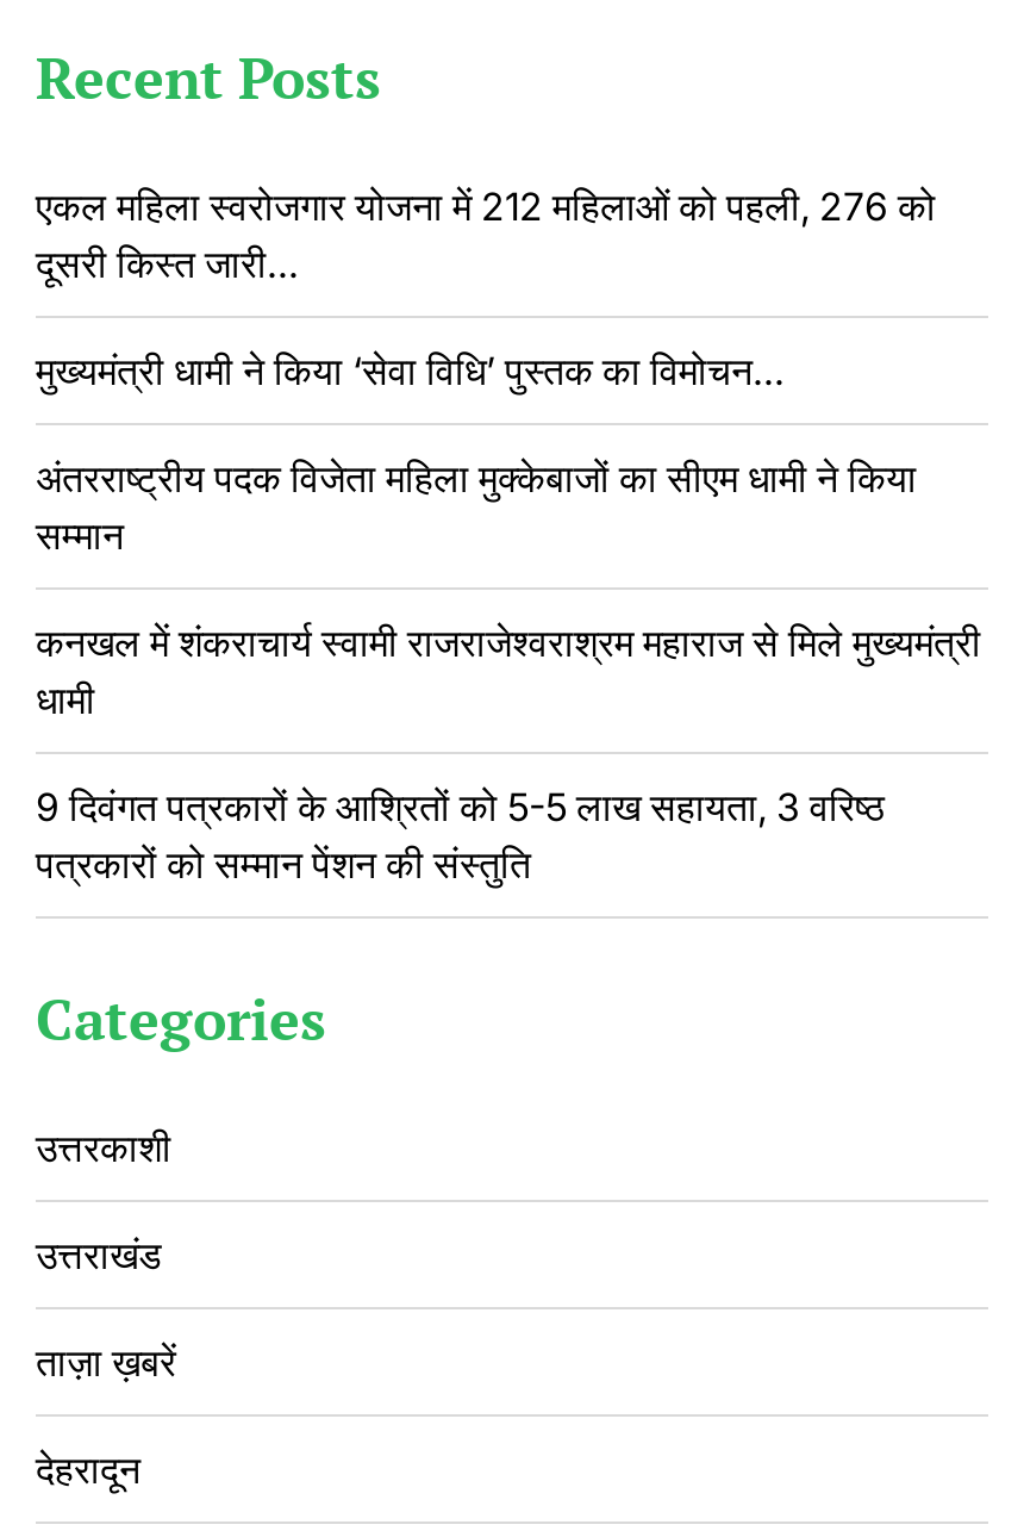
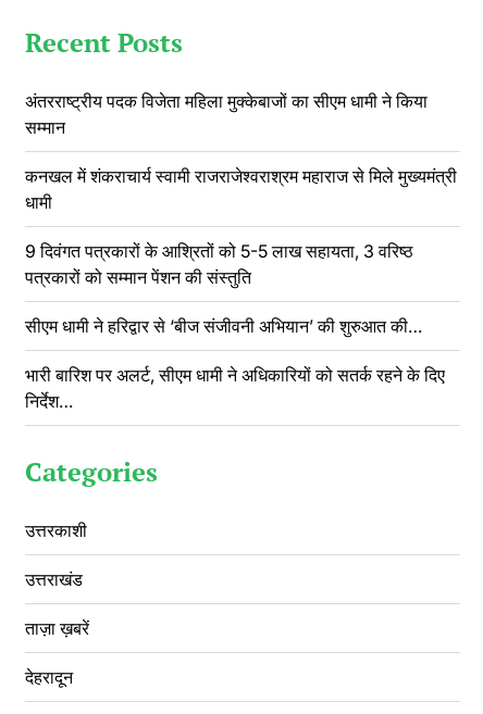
[36,182,936,394] एकल महिला स्वरोजगार योजना में 212 महिलाओं को पहली, 276 को | दूसरी किस्त जारी… | मुख्यमंत्री धामी ने किया ‘सेवा विधि’ पुस्तक का विमोचन… -> none
moved [36,453,981,887] -> [25,90,457,288]: अंतरराष्ट्रीय पदक विजेता महिला मुक्केबाजों का सीएम धामी ने किया | सम्मान | कनखल में शंकराचार्य स्वामी राजराजेश्वराश्रम महाराज से मिले मुख्यमंत्री | धामी | 9 दिवंगत पत्रकारों के आश्रितों को 5-5 लाख सहायता, 3 वरिष्ठ | पत्रकारों को सम्मान पेंशन की संस्तुति
none -> [25,315,445,412] सीएम धामी ने हरिद्वार से ‘बीज संजीवनी अभियान’ की शुरुआत की… | भारी बारिश पर अलर्ट, सीएम धामी ने अधिकारियों को सतर्क रहने के दिए | निर्देश…

